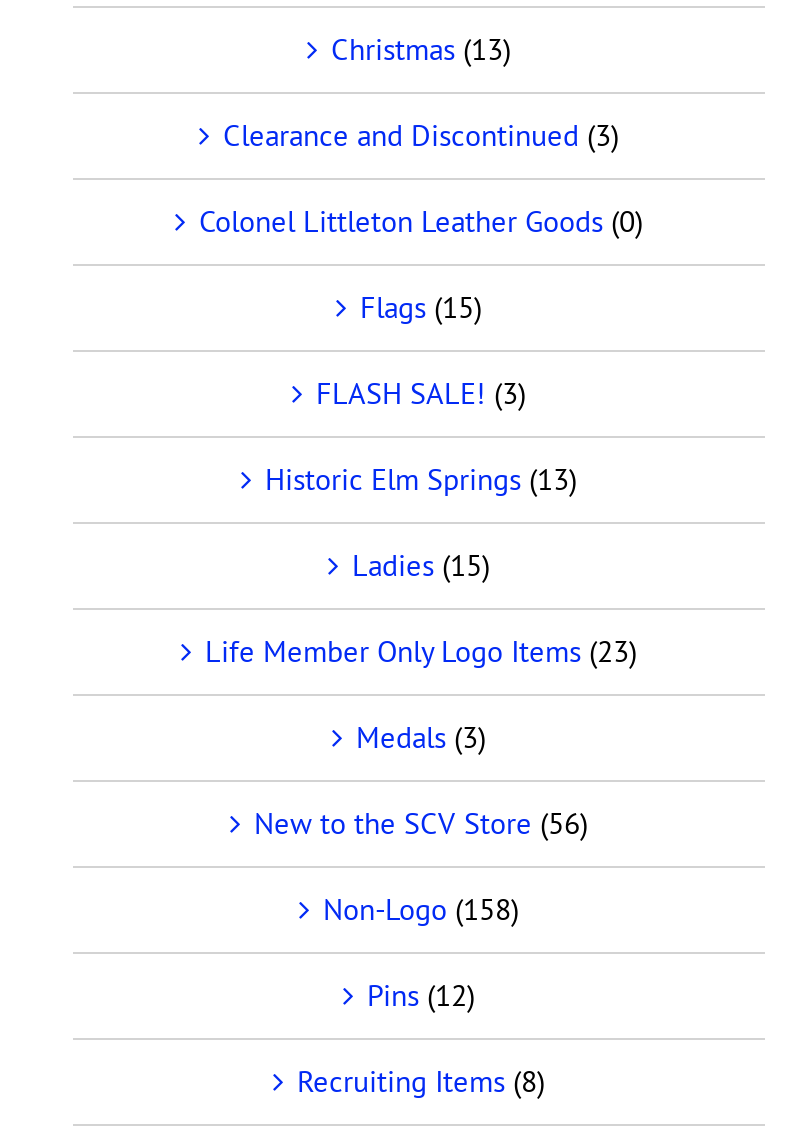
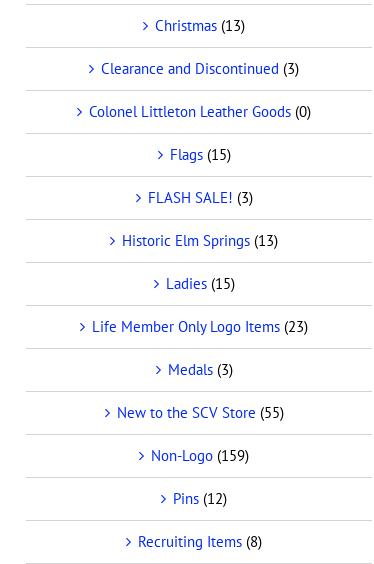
[254,804,588,842] New to the SCV Store (56) -> [116,403,283,422] New to the SCV Store (55)
[323,890,519,928] Non-Logo (158) -> [151,446,249,465] Non-Logo (159)

